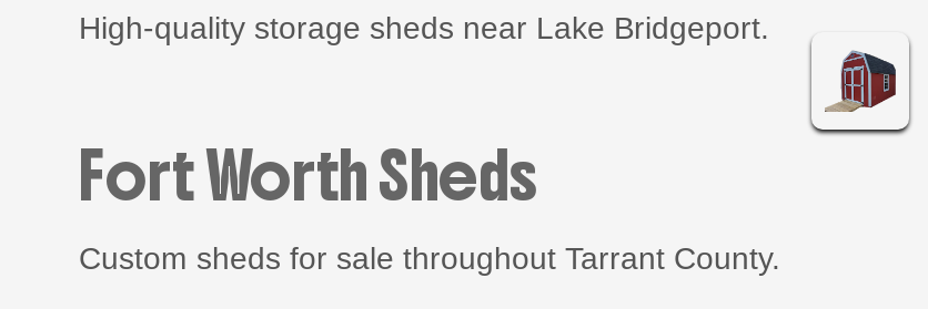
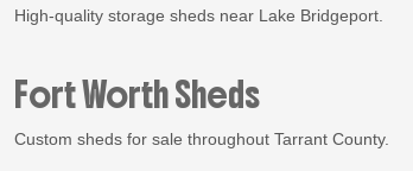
[807,42,914,137] [image] -> none

